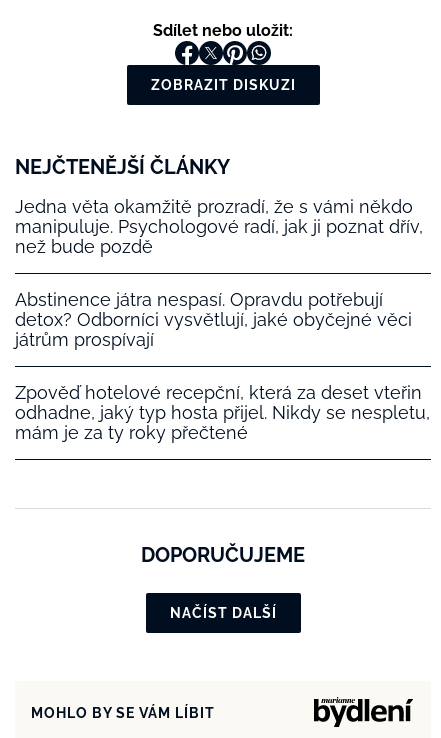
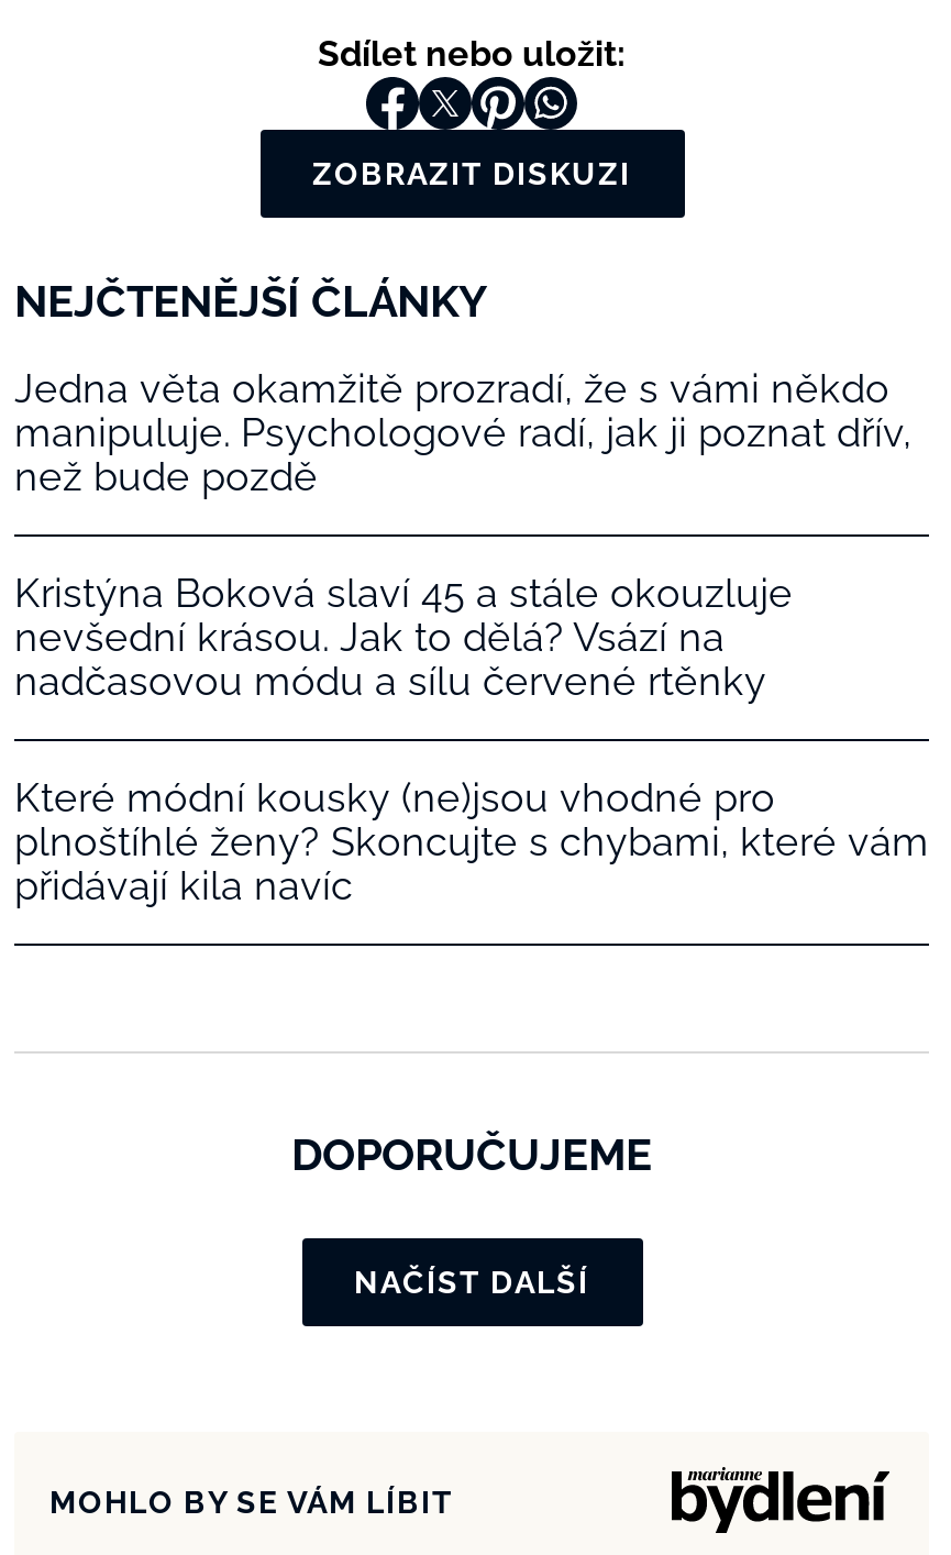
[15,289,412,350] Abstinence játra nespasí. Opravdu potřebují | detox? Odborníci vysvětlují, jaké obyčejné věci | játrům prospívají -> [14,569,793,704] Kristýna Boková slaví 45 a stále okouzluje | nevšední krásou. Jak to dělá? Vsází na | nadčasovou módu a sílu červené rtěnky
[15,382,430,443] Zpověď hotelové recepční, která za deset vteřin | odhadne, jaký typ hosta přijel. Nikdy se nespletu, | mám je za ty roky přečtené -> [14,774,929,908] Které módní kousky (ne)jsou vhodné pro | plnoštíhlé ženy? Skoncujte s chybami, které vám | přidávají kila navíc

